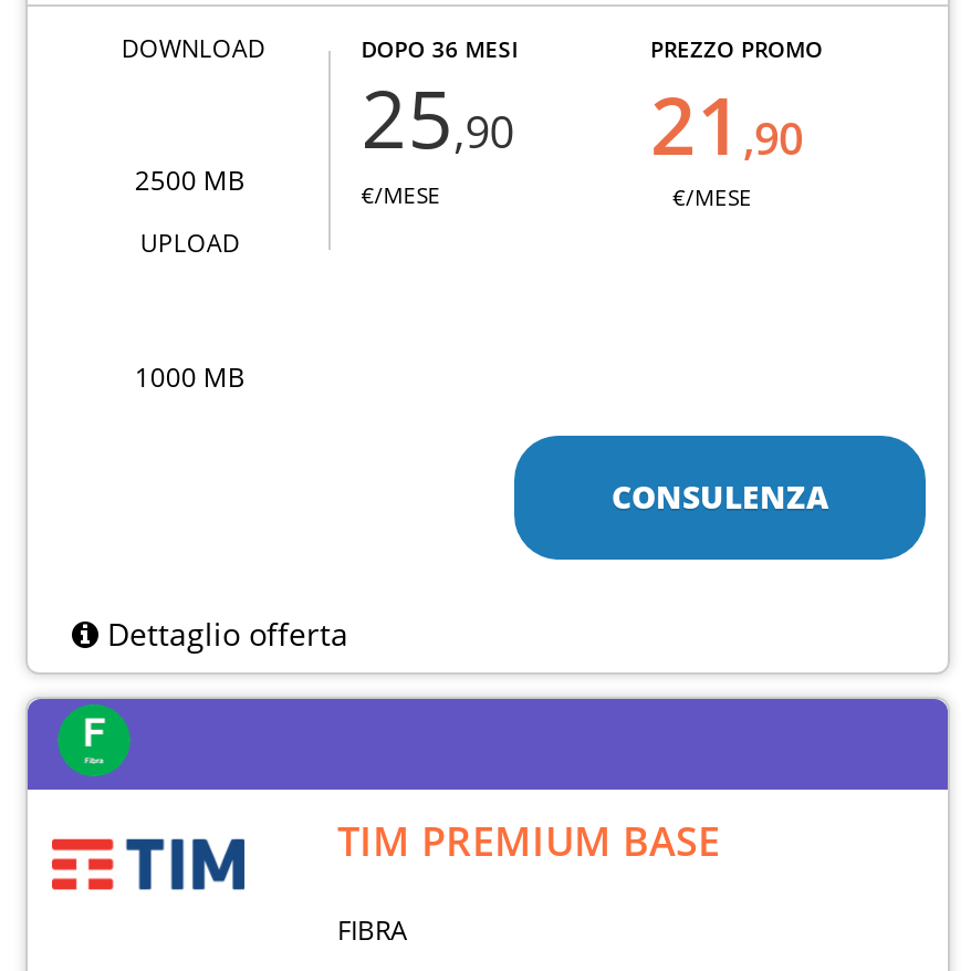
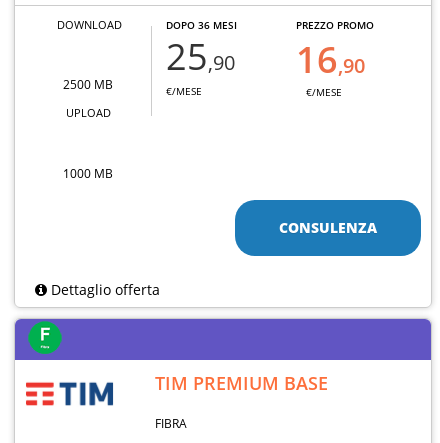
[361,64,803,179] 25,90 21,90 -> [166,32,365,84] 25,90 16,90

